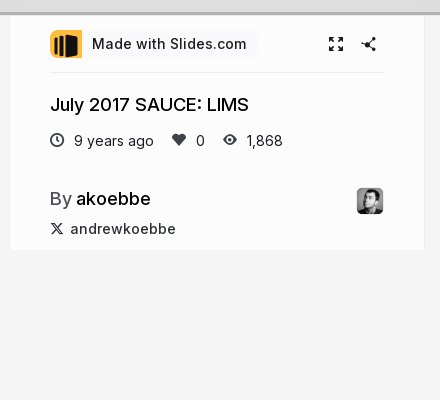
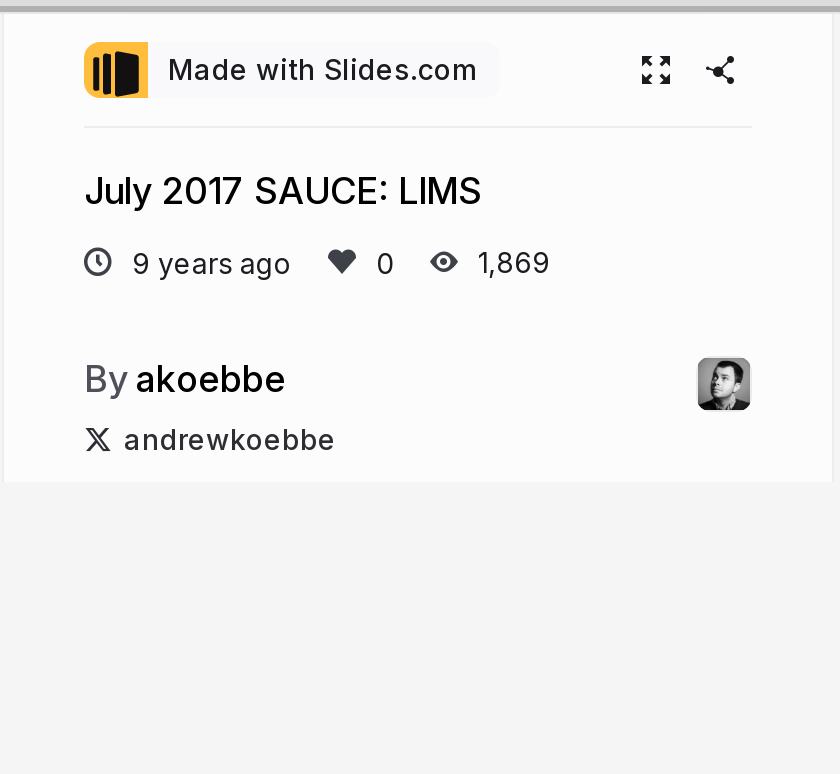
[247,132,283,149] 1,868 -> [478,245,550,279] 1,869

